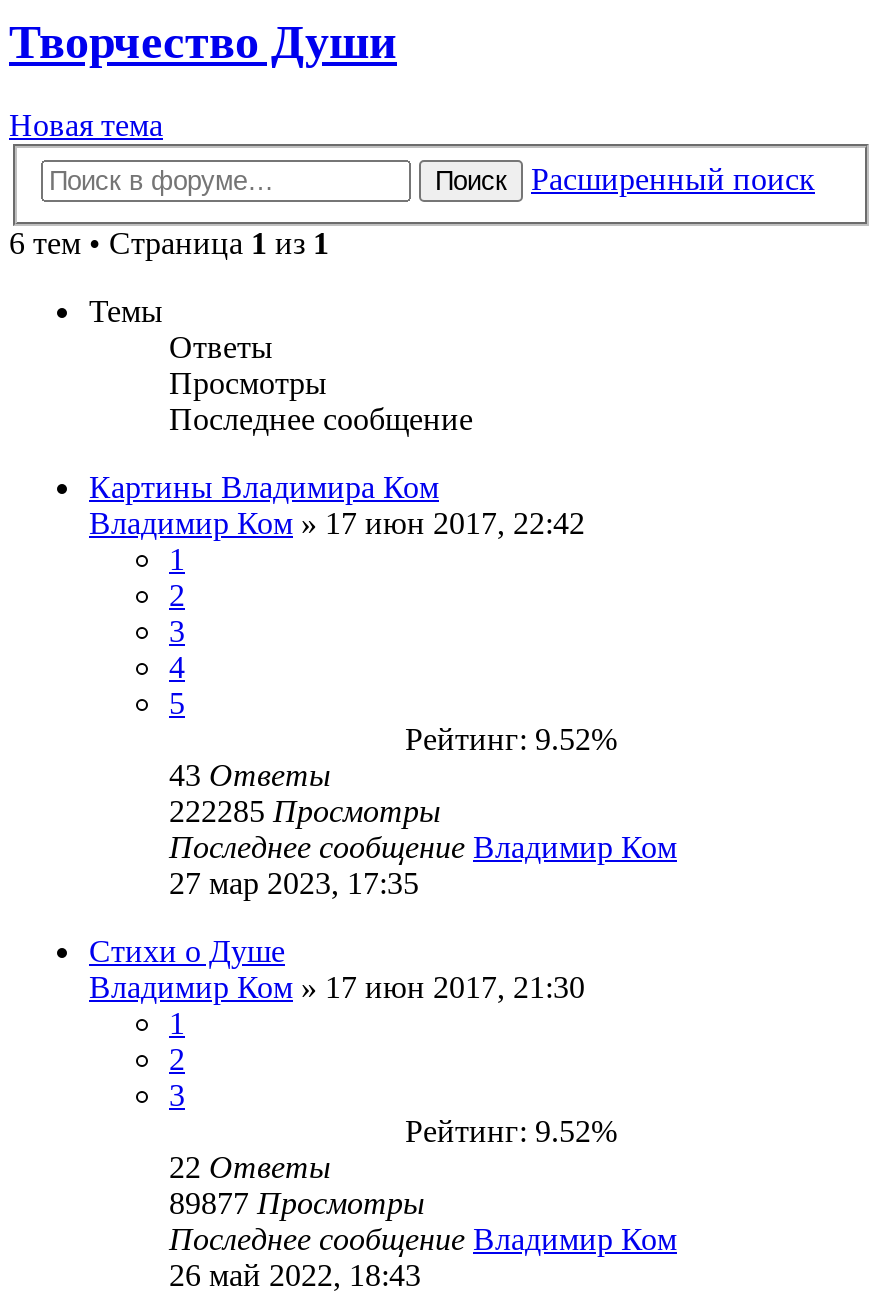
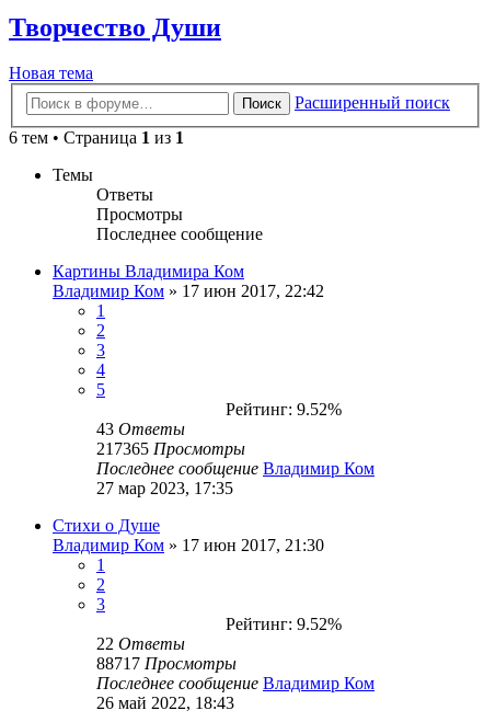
[169,794,441,828] 222285 Просмотры -> [96,439,245,458] 217365 Просмотры
[169,1186,425,1220] 89877 Просмотры -> [96,654,237,673] 88717 Просмотры

